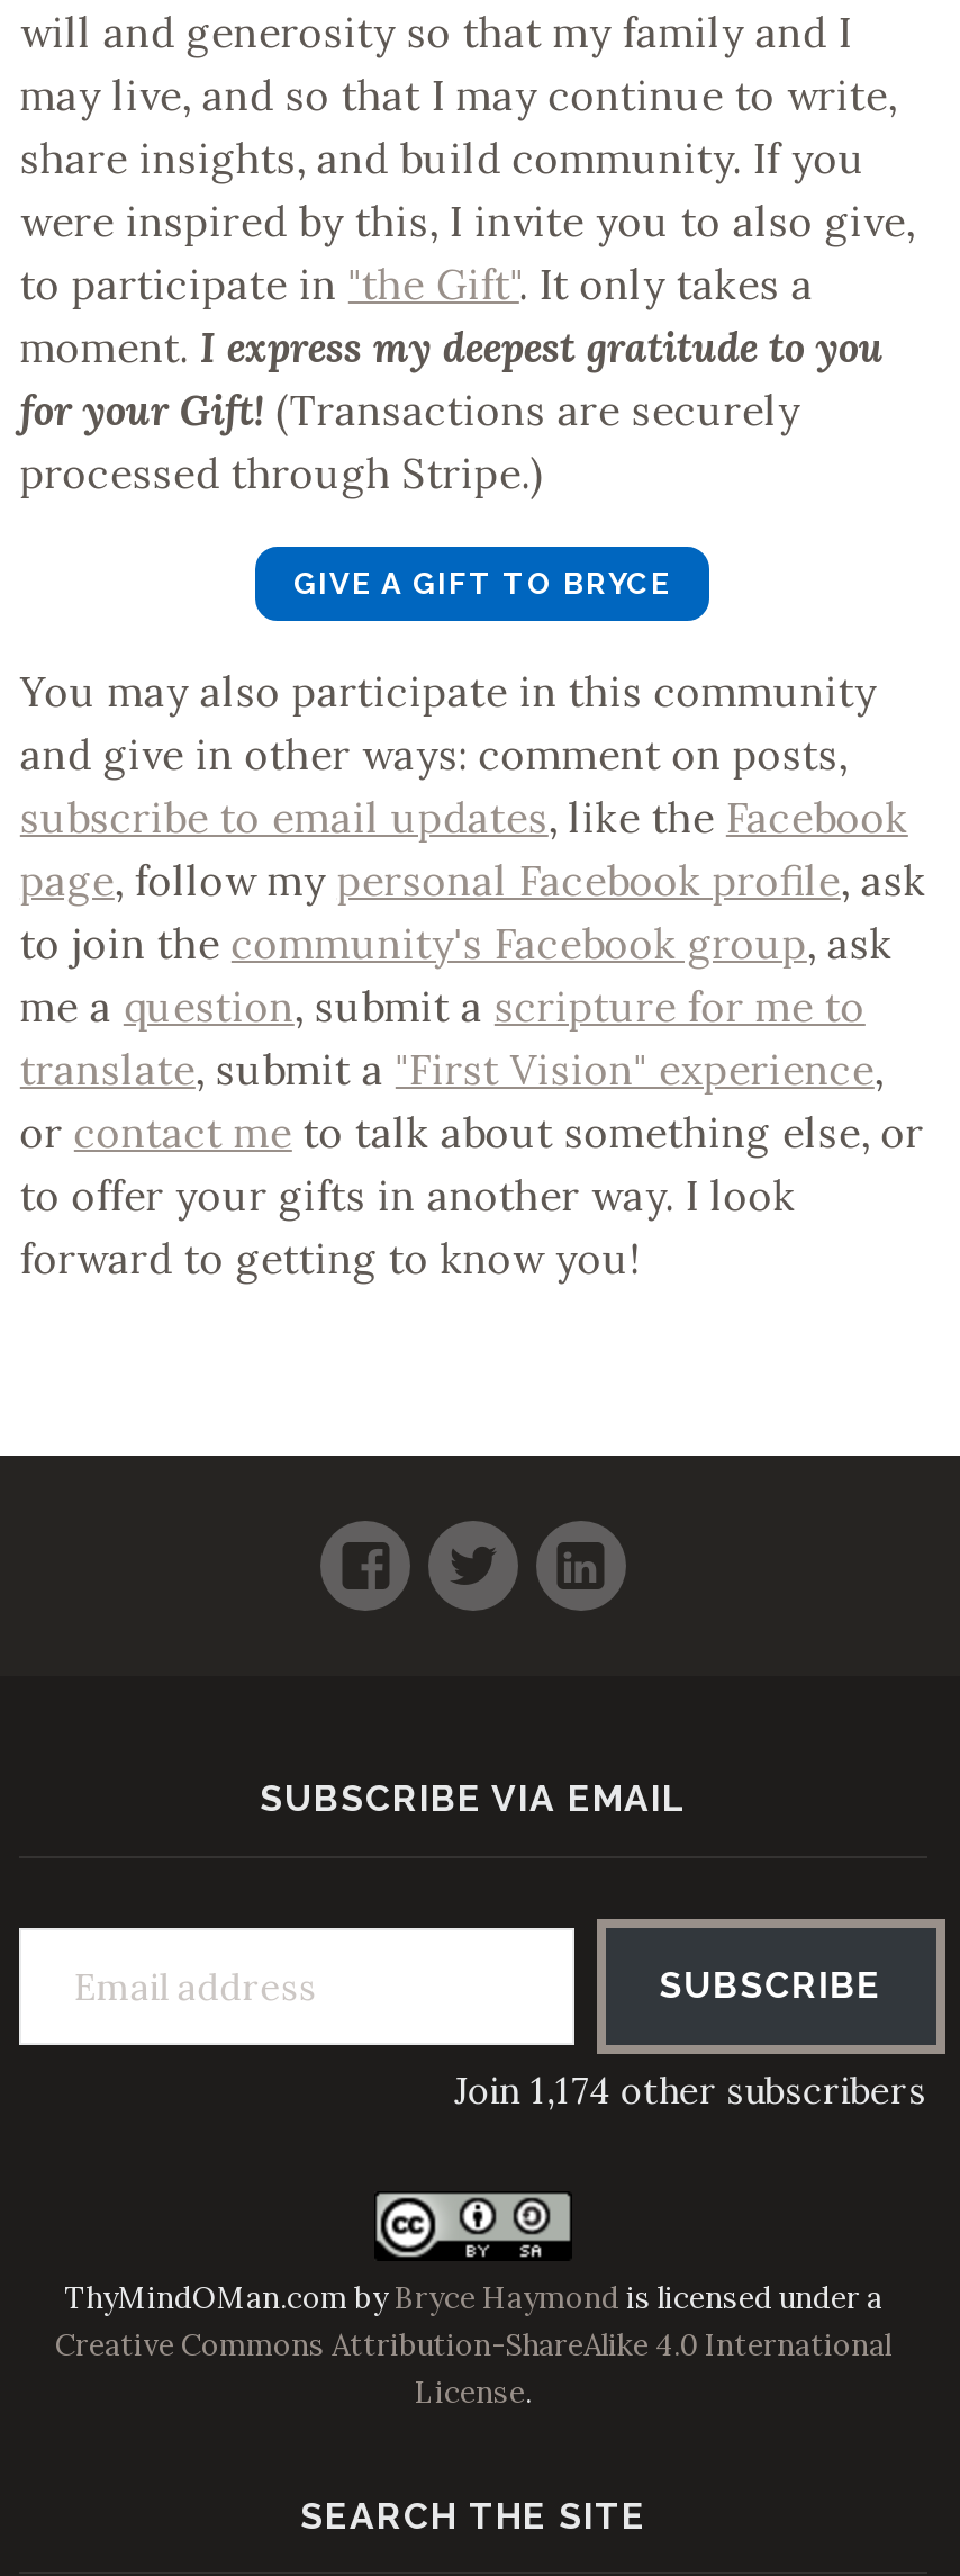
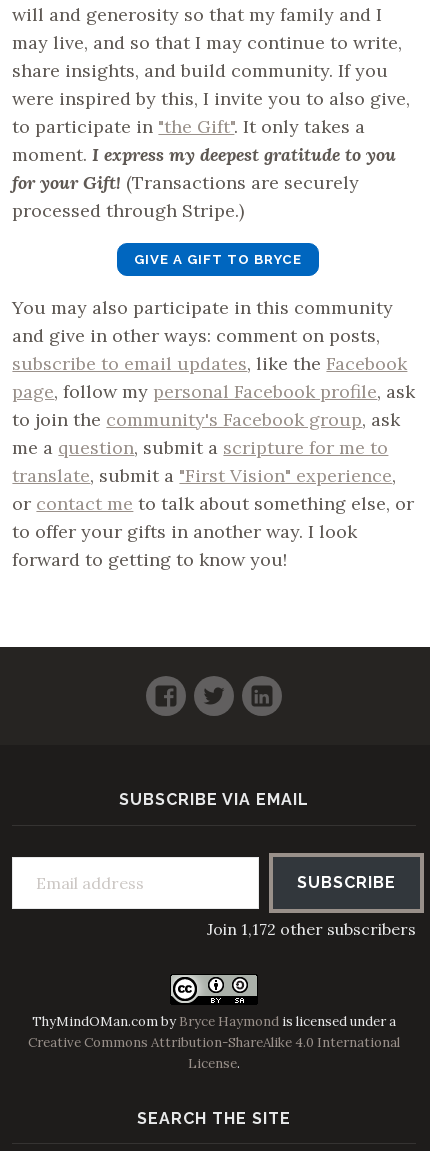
[454,2068,927,2113] Join 1,174 other subscribers -> [207,919,416,939] Join 1,172 other subscribers

